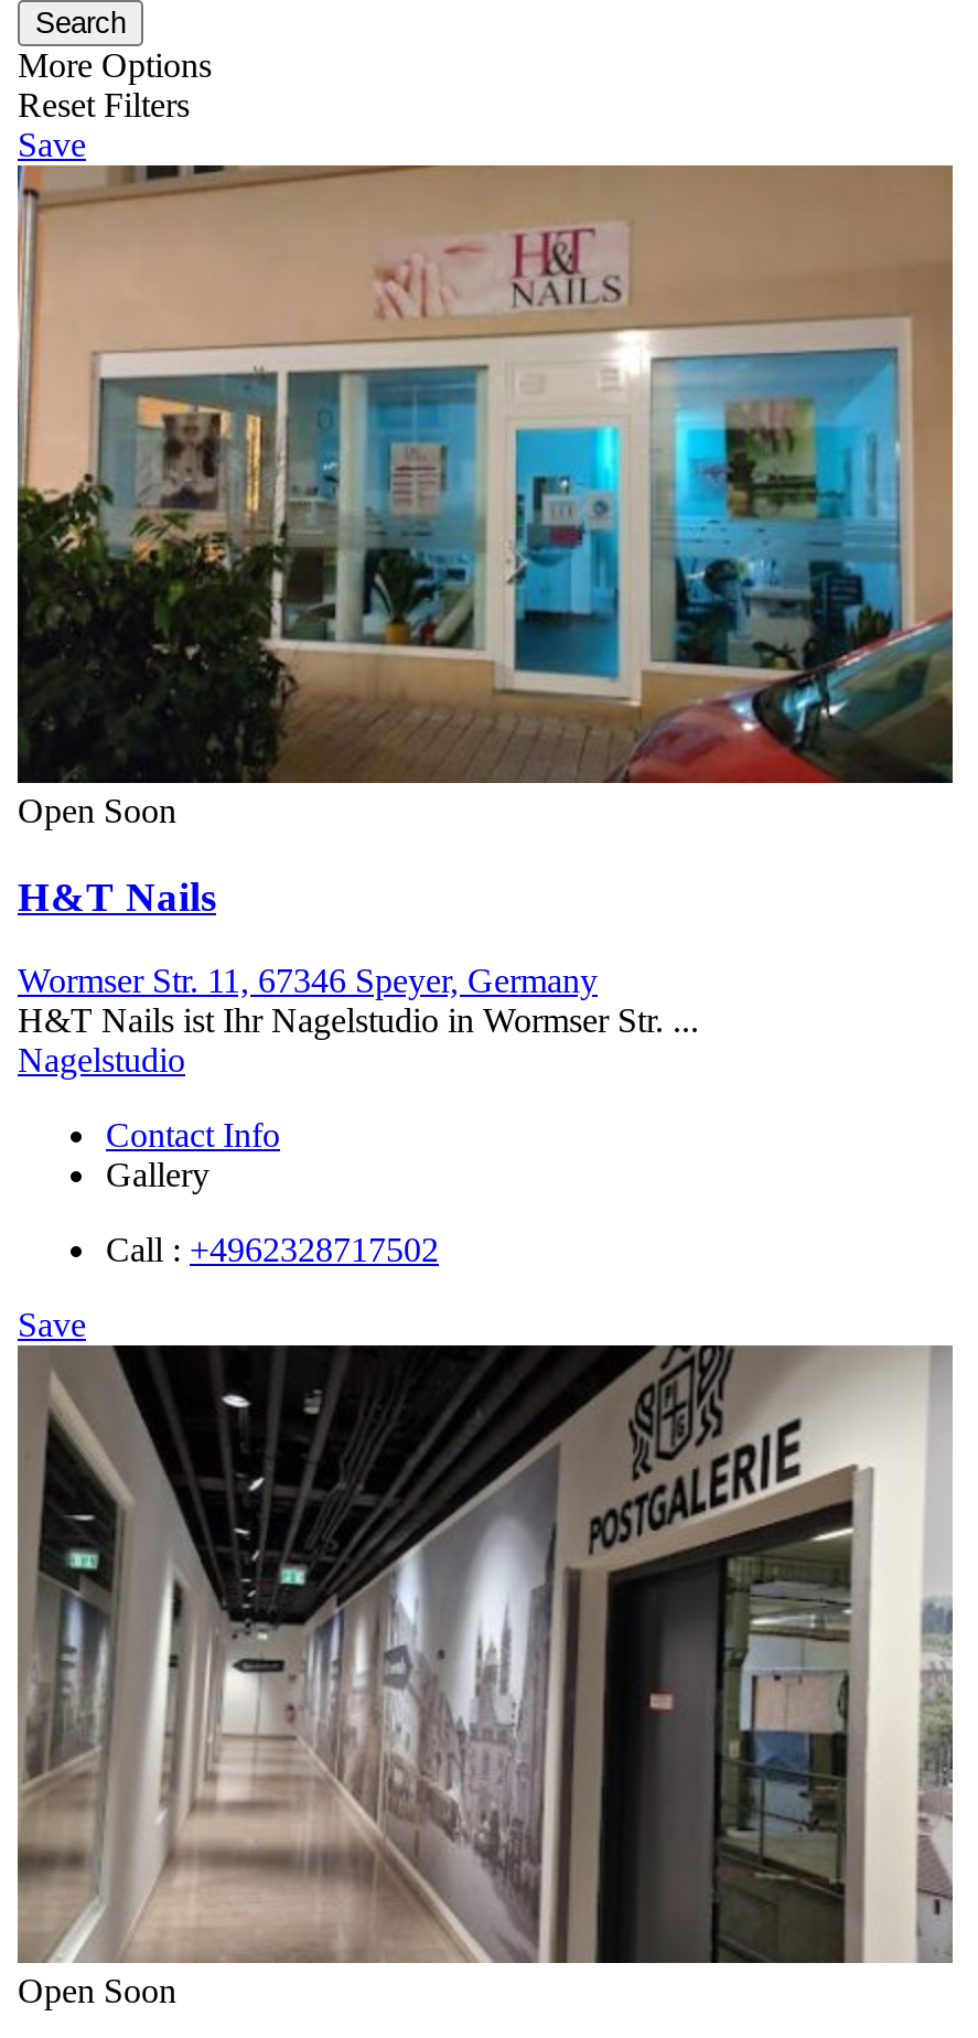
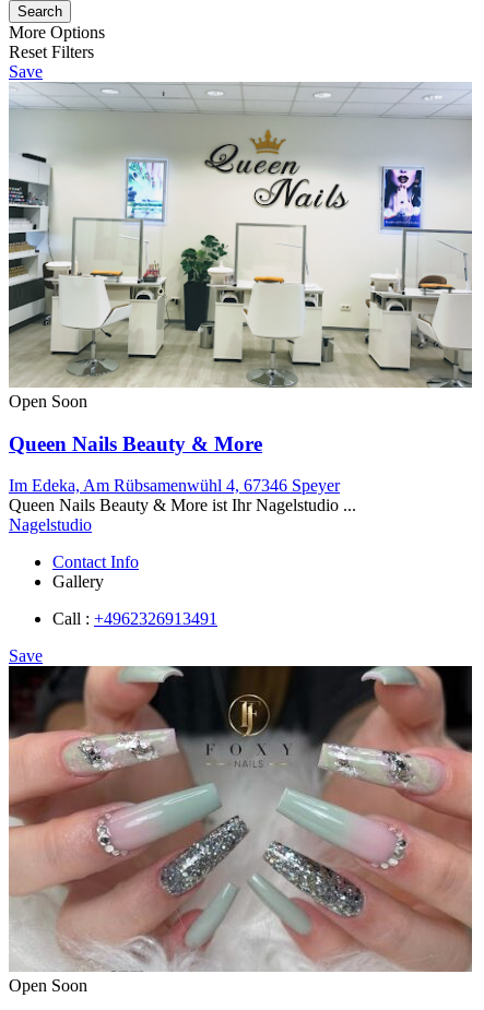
[15,163,955,919] [image] | H&T Nails -> [8,82,472,455] [image] | Queen Nails Beauty & More
[18,962,699,1039] Wormser Str. 11, 67346 Speyer, Germany | H&T Nails ist Ihr Nagelstudio in Wormser Str. ... -> [9,476,356,514] Im Edeka, Am Rübsamenwühl 4, 67346 Speyer | Queen Nails Beauty & More ist Ihr Nagelstudio ...
[106,1231,439,1269] Call : +4962328717502 -> [52,609,217,628] Call : +4962326913491
[15,1343,953,1965] [image] -> [8,665,473,972] [image]

